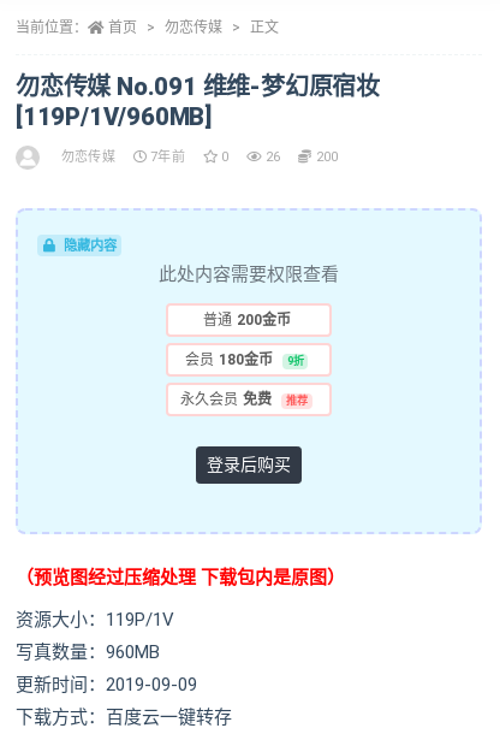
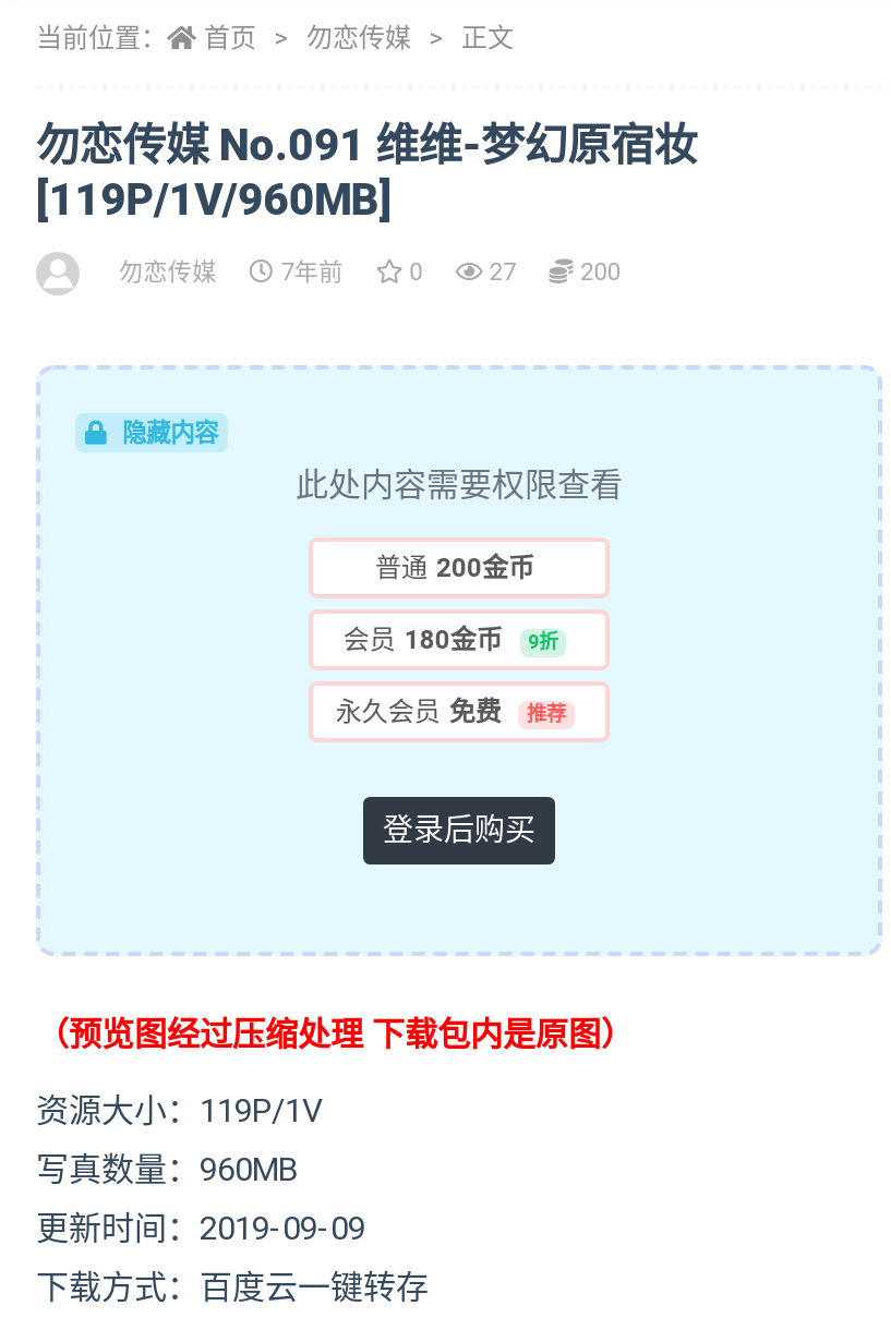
[262,149,280,165] 26 -> [482,258,516,287] 27

